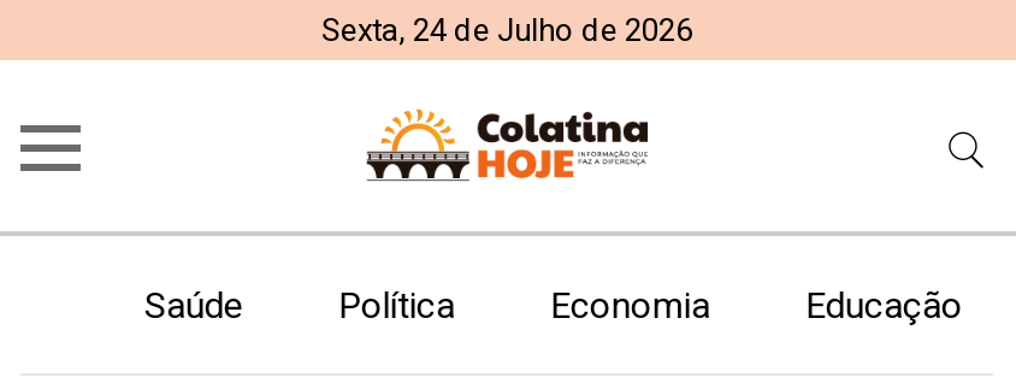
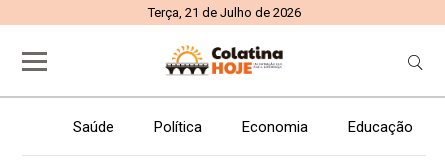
[321,12,692,48] Sexta, 24 de Julho de 2026 -> [147,5,300,20] Terça, 21 de Julho de 2026

